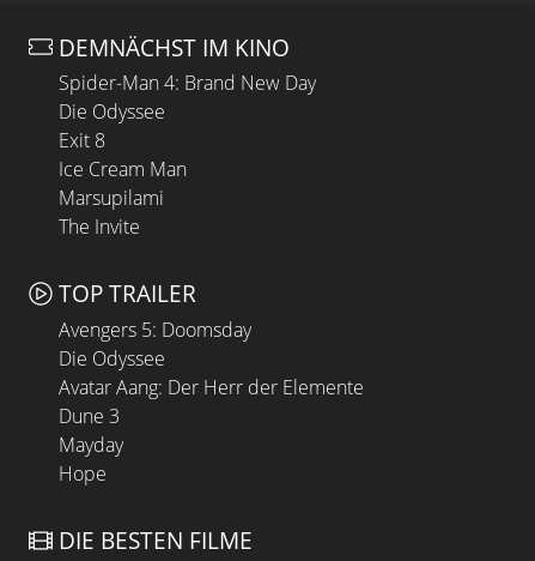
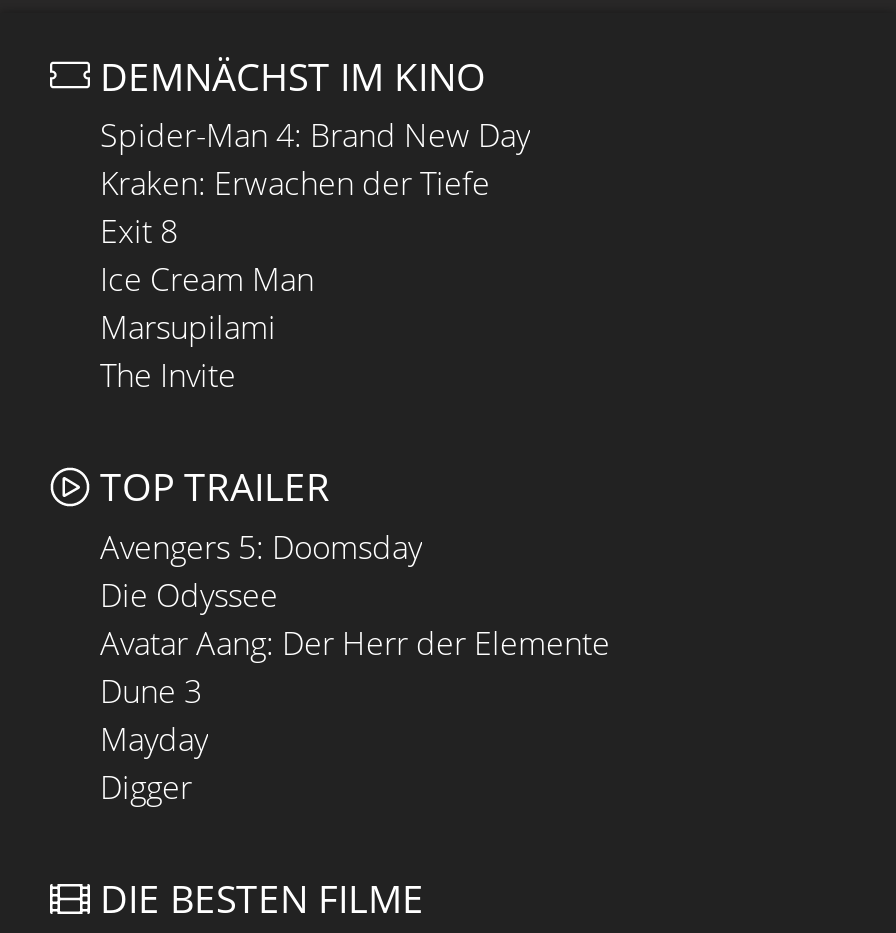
[59,99,165,125] Die Odyssee -> [100,161,490,205] Kraken: Erwachen der Tiefe
[59,460,107,487] Hope -> [100,765,192,809] Digger

